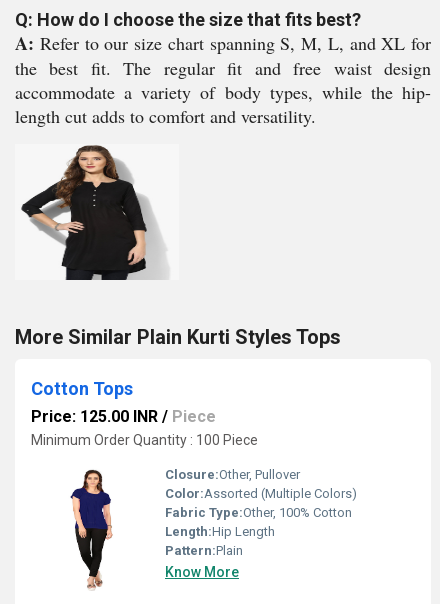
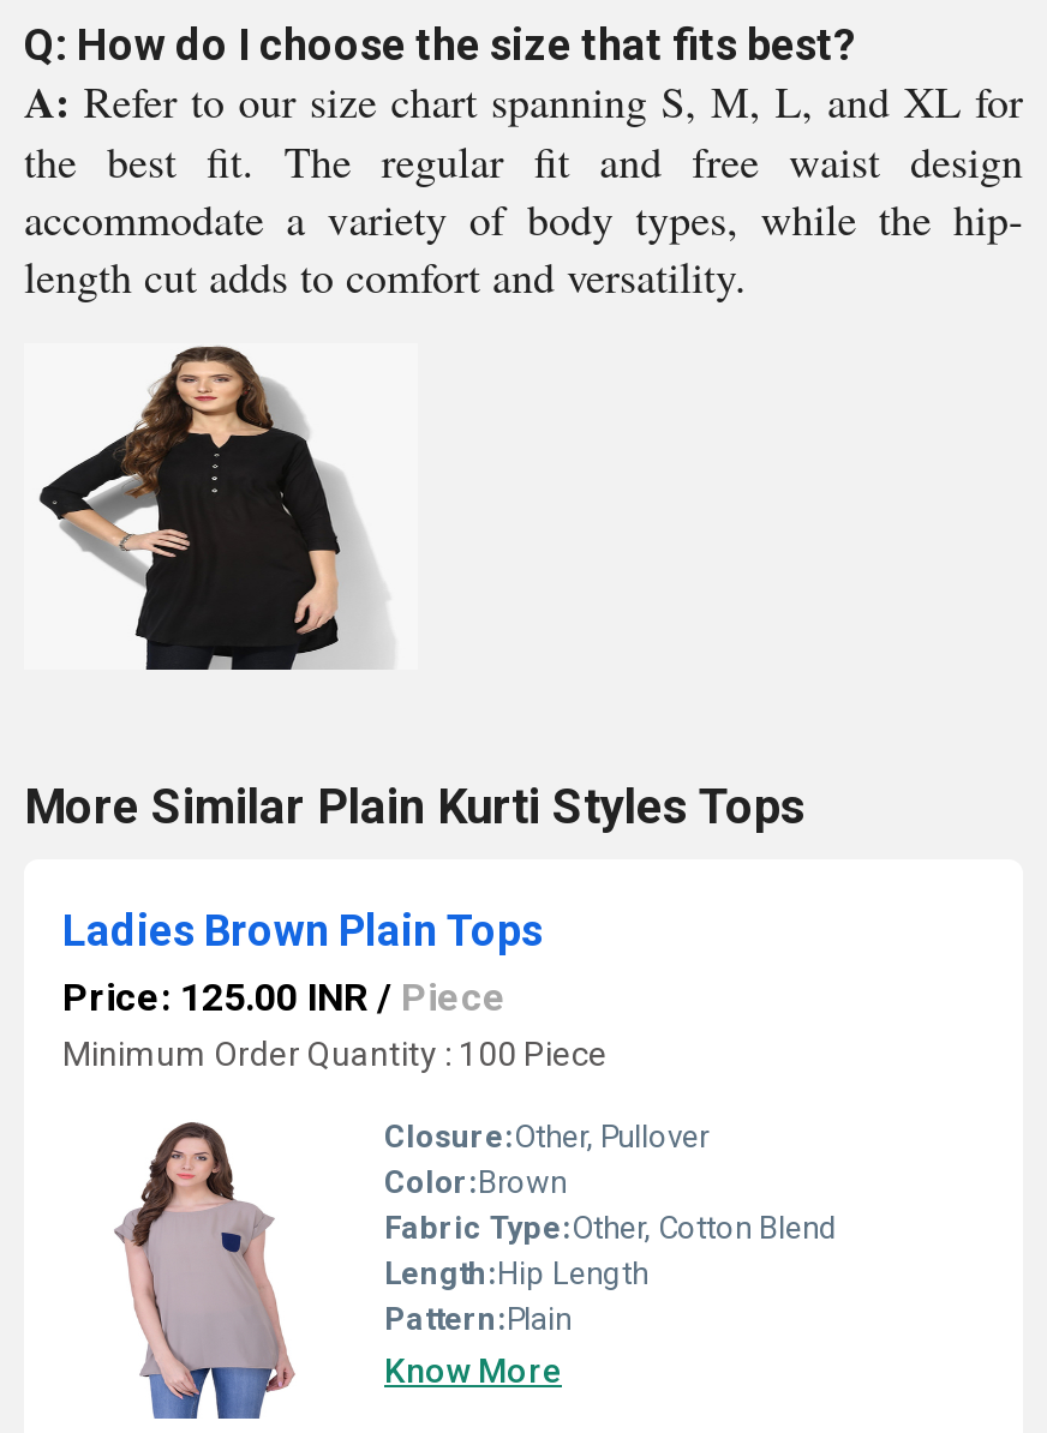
[31,378,133,399] Cotton Tops -> [62,905,543,955] Ladies Brown Plain Tops
[54,469,357,592] [image] | Color:Assorted (Multiple Colors) | Fabric Type:Other, 100% Cotton -> [113,1121,838,1421] [image] | Color:Brown | Fabric Type:Other, Cotton Blend

